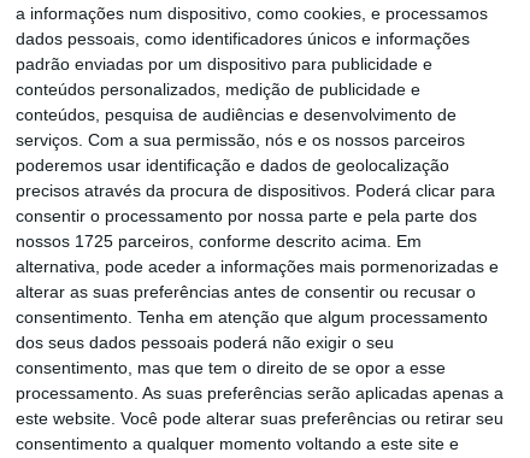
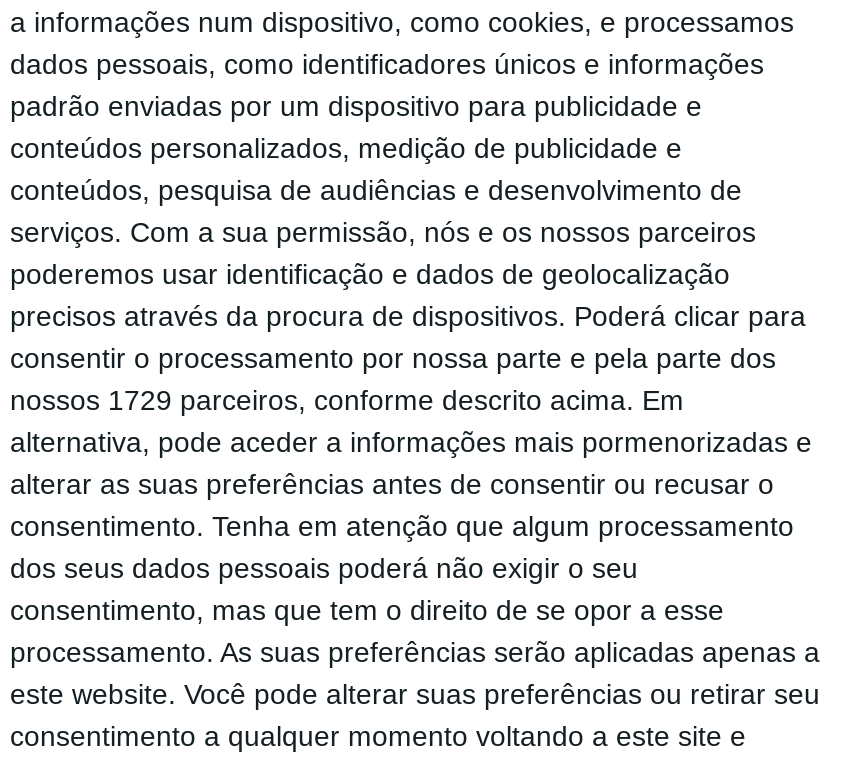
[16,232,422,251] nossos 1725 parceiros, conforme descrito acima. Em -> [10,385,684,417] nossos 1729 parceiros, conforme descrito acima. Em

